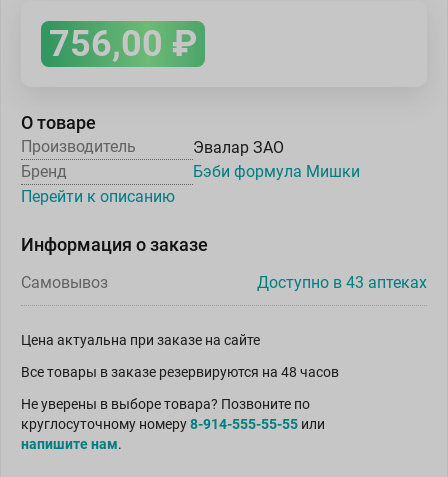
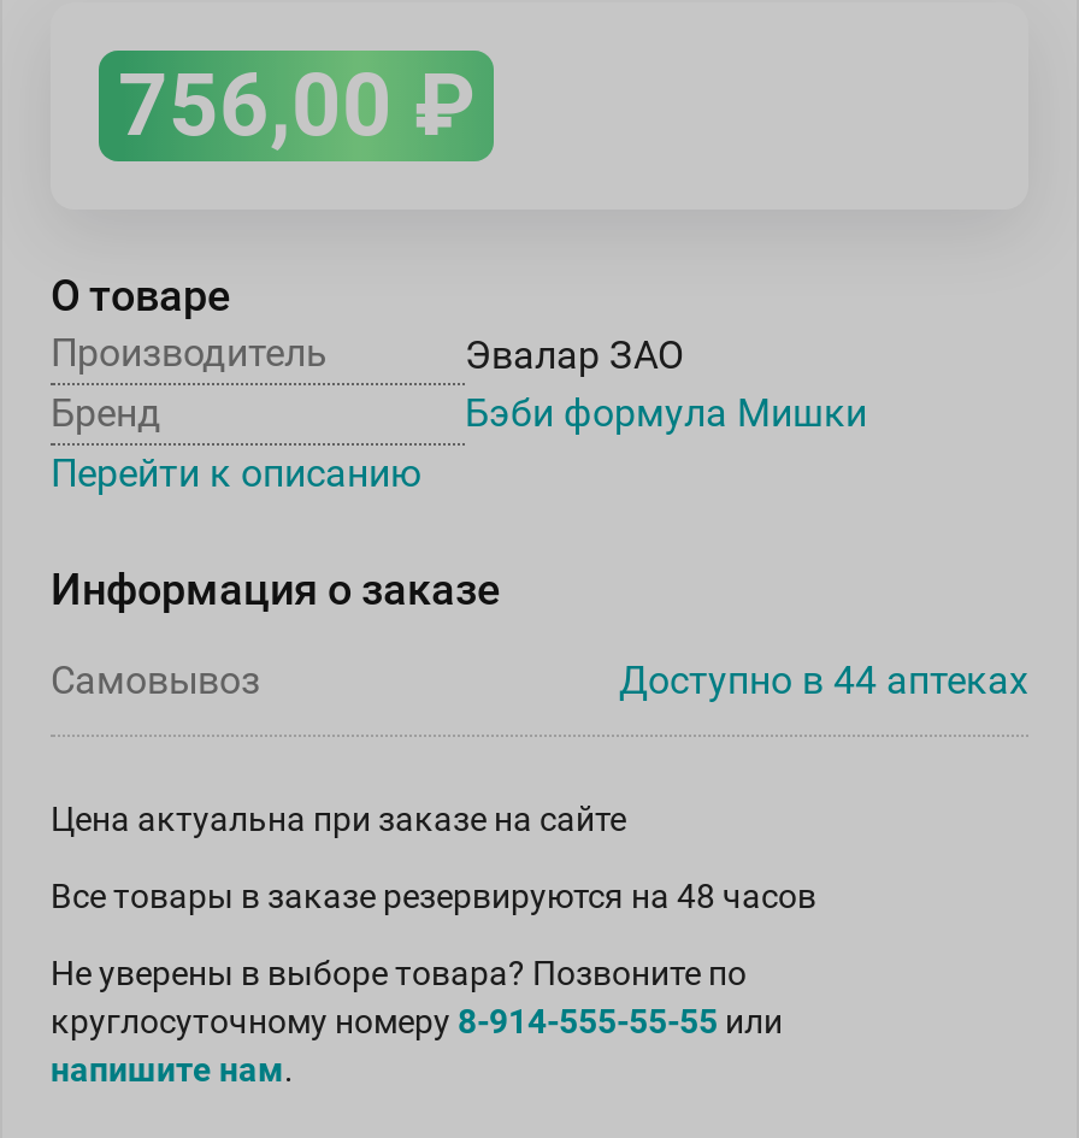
[257,273,427,292] Доступно в 43 аптеках -> [619,658,1028,703] Доступно в 44 аптеках

